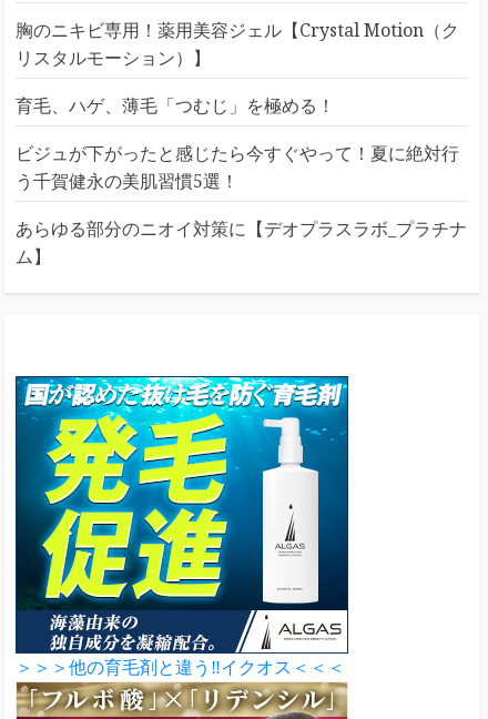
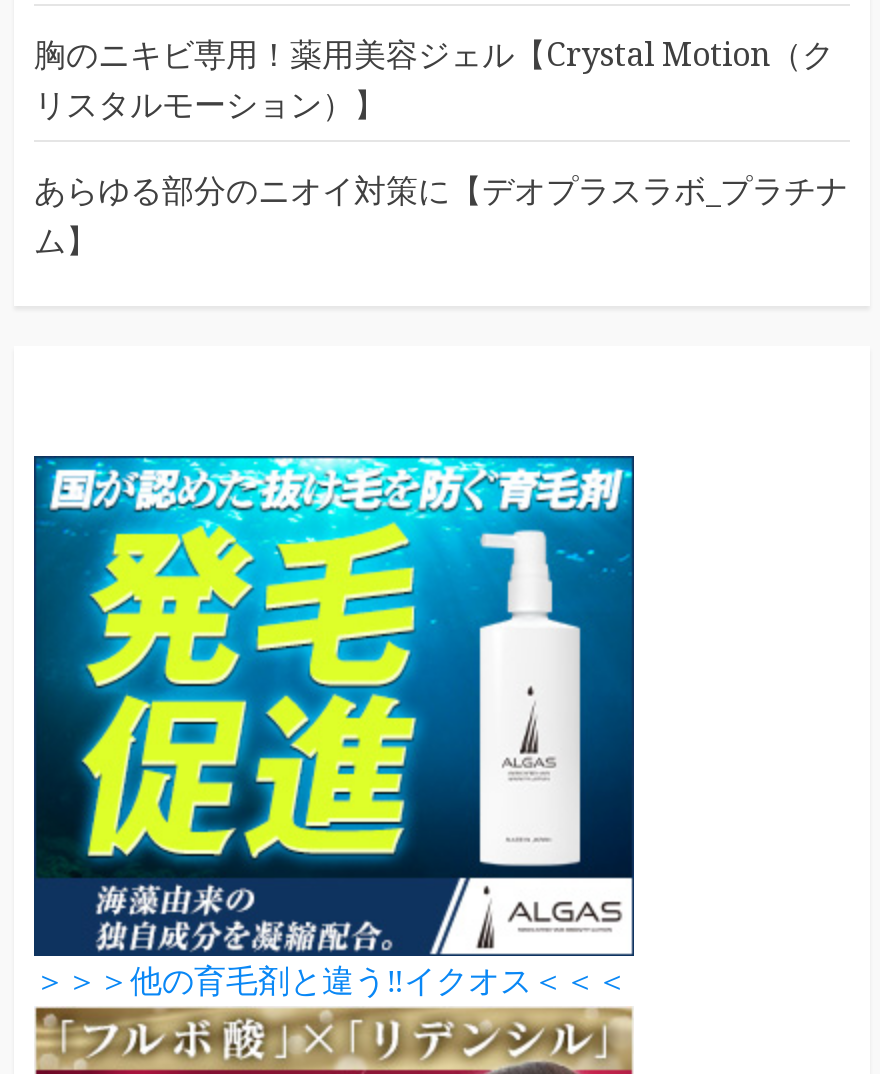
[16,93,459,193] 育毛、ハゲ、薄毛「つむじ」を極める！ | ビジュが下がったと感じたら今すぐやって！夏に絶対行 | う千賀健永の美肌習慣5選！ -> none

